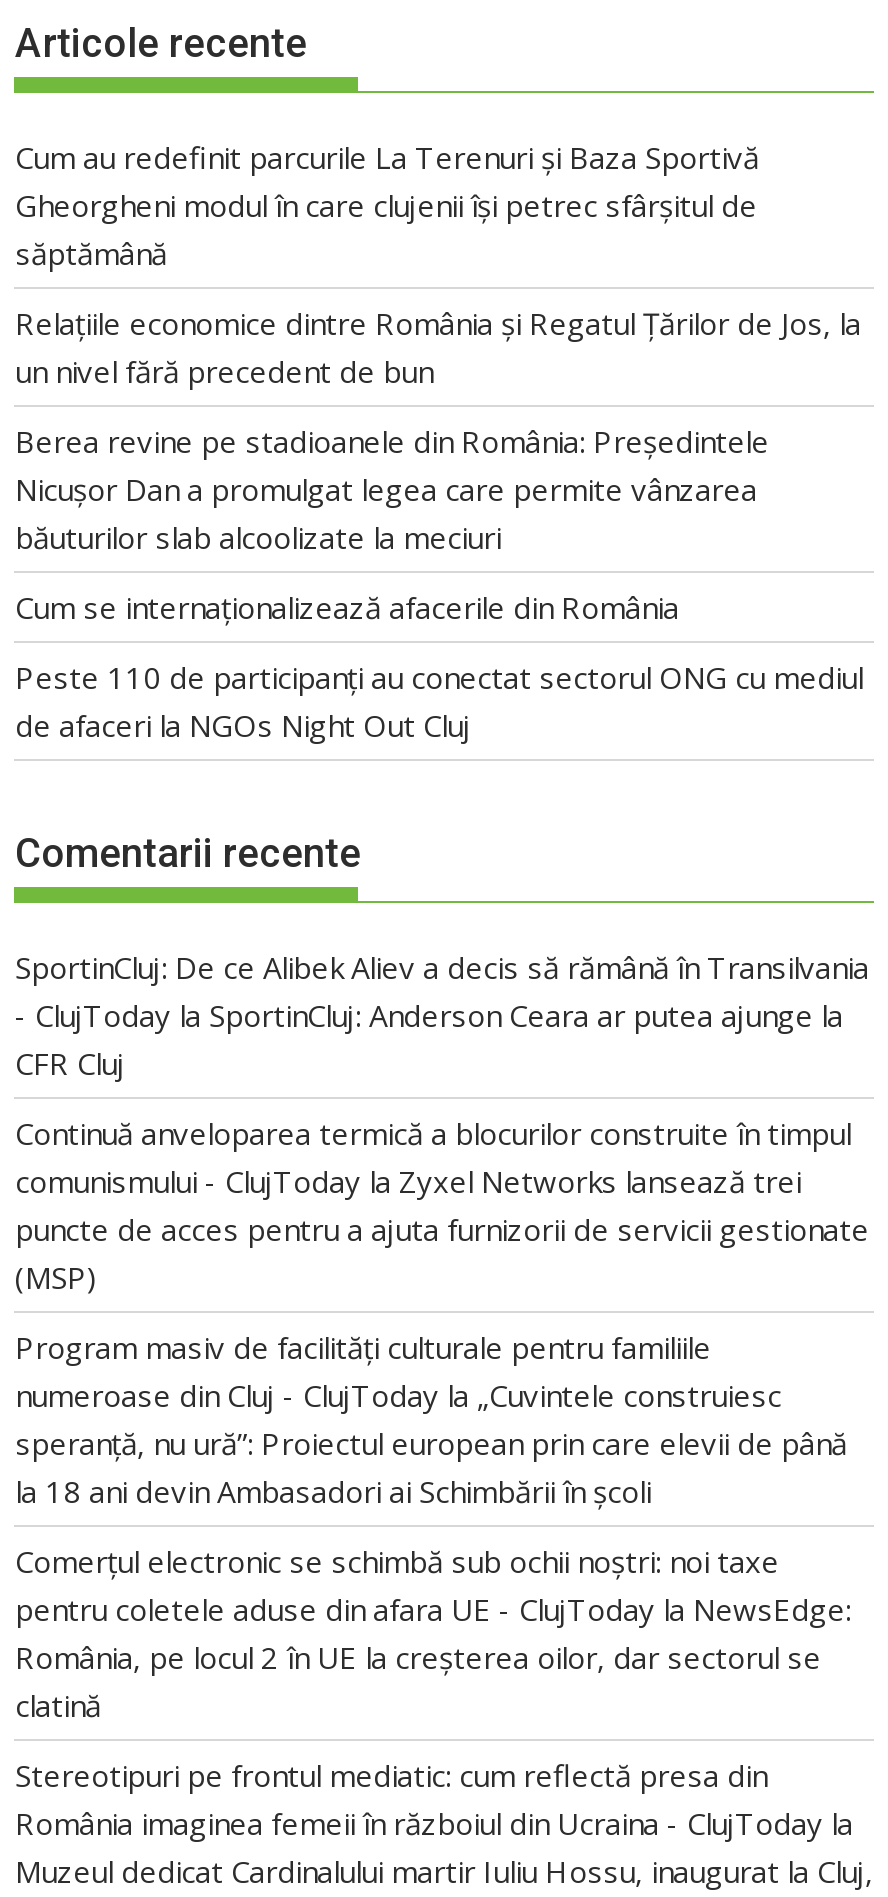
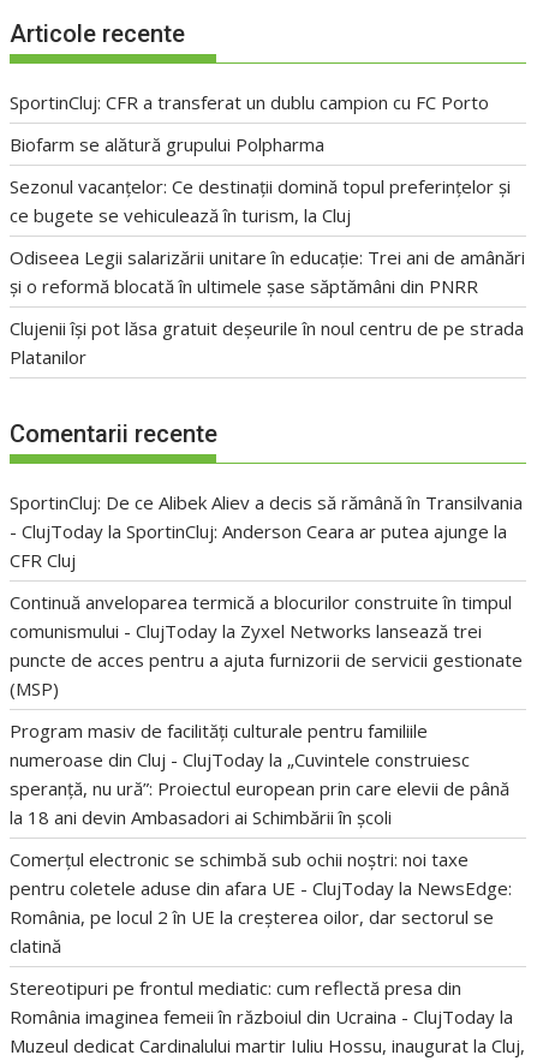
[15,136,759,272] Cum au redefinit parcurile La Terenuri și Baza Sportivă | Gheorgheni modul în care clujenii își petrec sfârșitul de | săptămână -> [10,90,490,114] SportinCluj: CFR a transferat un dublu campion cu FC Porto
[15,302,861,390] Relațiile economice dintre România și Regatul Țărilor de Jos, la | un nivel fără precedent de bun -> [10,132,325,156] Biofarm se alătură grupului Polpharma
[15,420,769,556] Berea revine pe stadioanele din România: Președintele | Nicușor Dan a promulgat legea care permite vânzarea | băuturilor slab alcoolizate la meciuri -> [10,174,511,227] Sezonul vacanțelor: Ce destinații domină topul preferințelor și | ce bugete se vehiculează în turism, la Cluj
[15,586,679,626] Cum se internaționalizează afacerile din România -> [10,245,526,298] Odiseea Legii salarizării unitare în educație: Trei ani de amânări | și o reformă blocată în ultimele șase săptămâni din PNRR
[15,656,863,744] Peste 110 de participanți au conectat sectorul ONG cu mediul | de afaceri la NGOs Night Out Cluj -> [10,316,524,369] Clujenii își pot lăsa gratuit deșeurile în noul centru de pe strada | Platanilor

